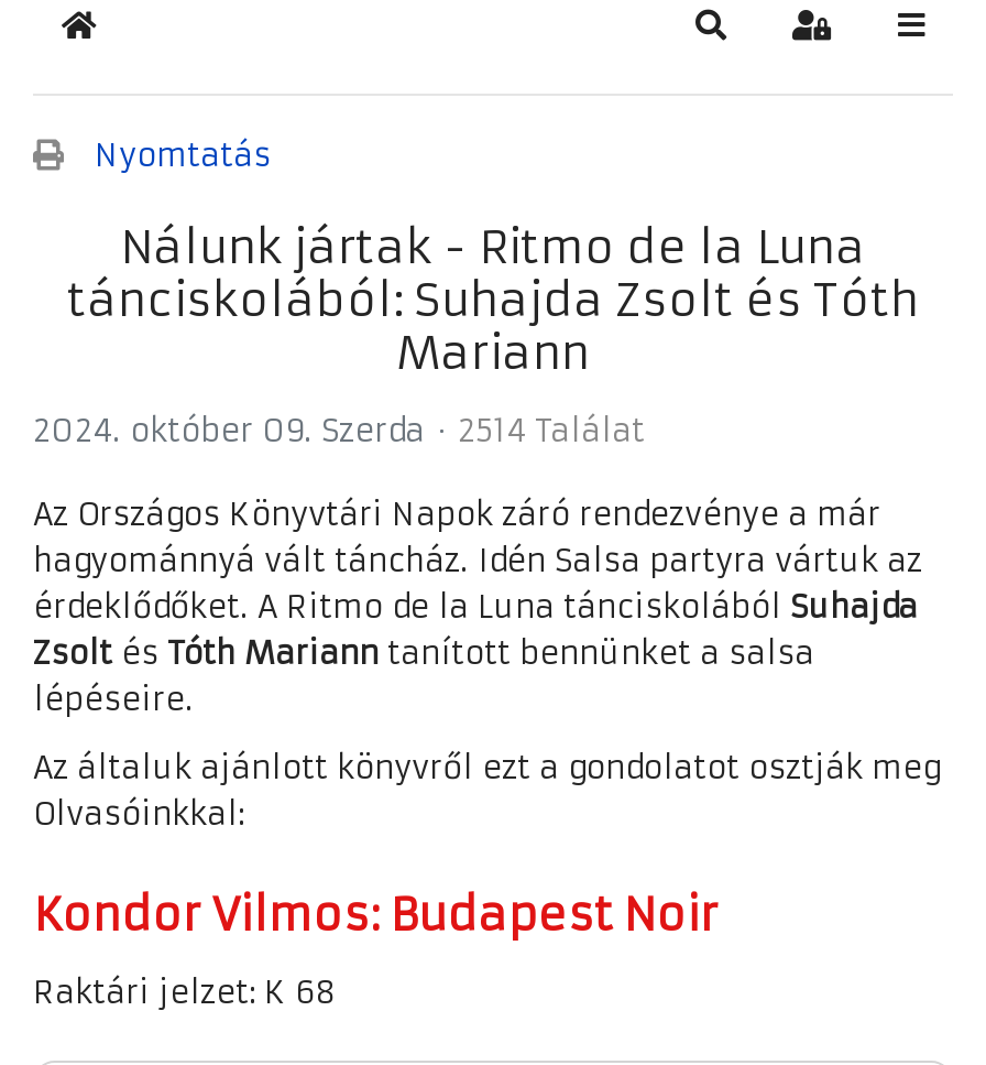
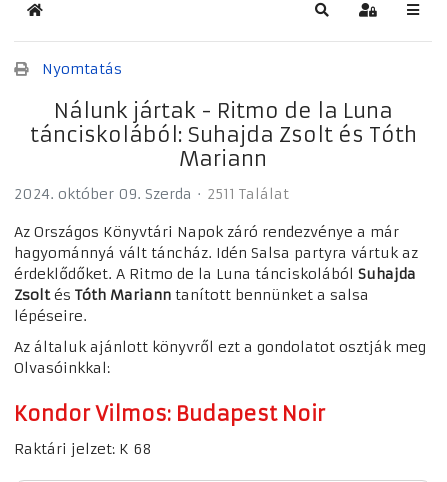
[33,412,645,451] 2024. október 09. Szerda 2514 Találat -> [14,185,289,203] 2024. október 09. Szerda 2511 Találat

